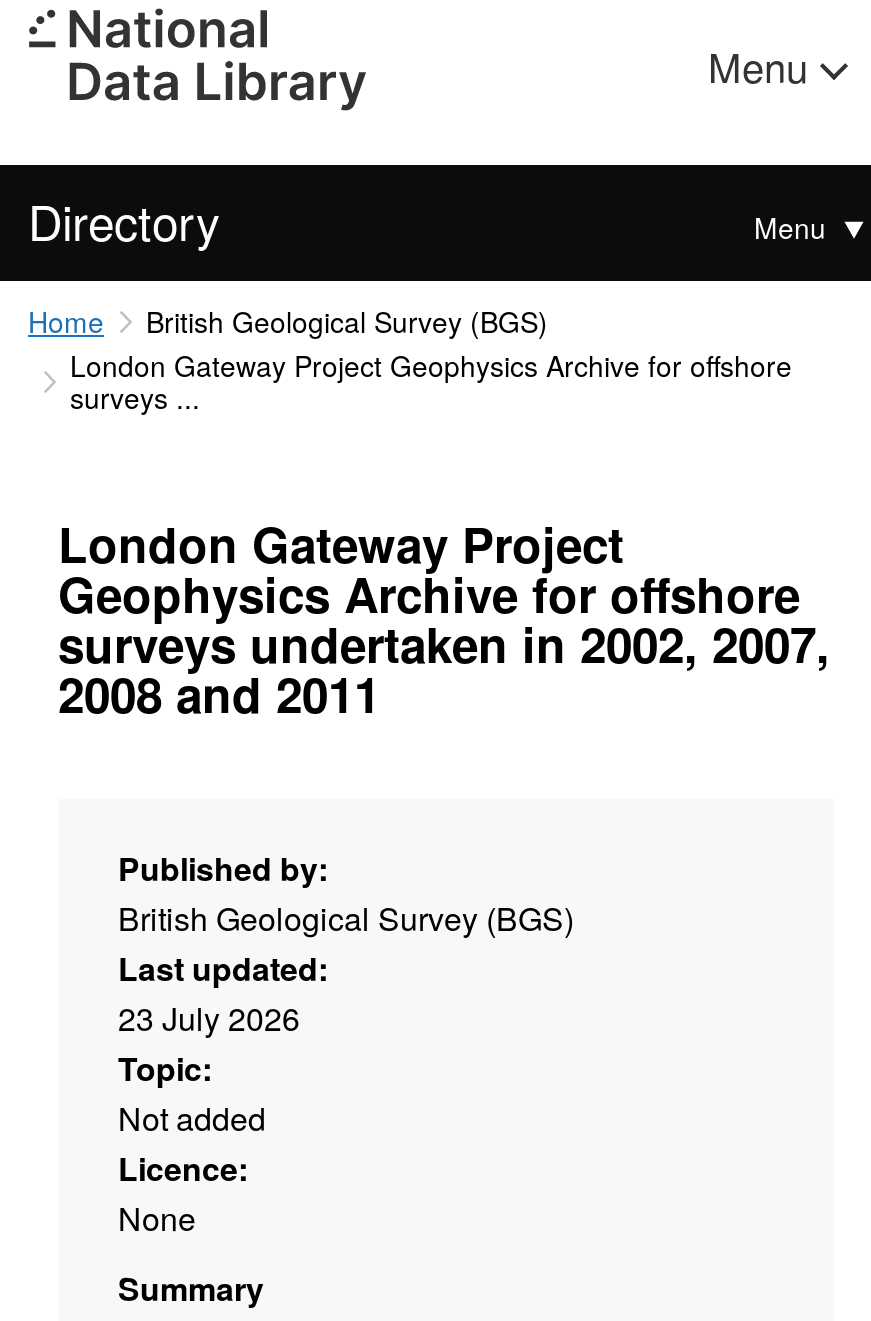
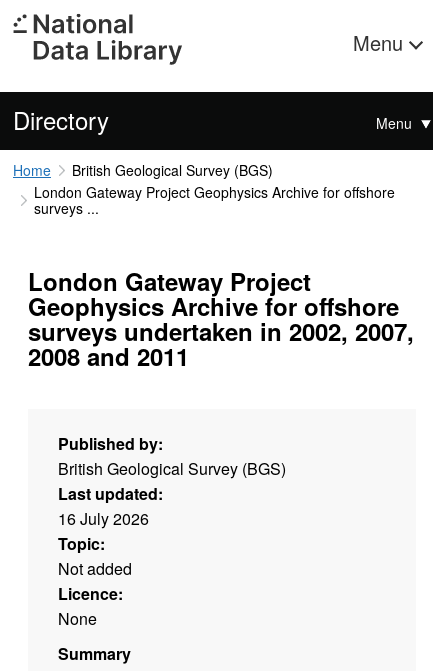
[118,995,300,1041] 23 July 2026 -> [58,507,149,530] 16 July 2026

